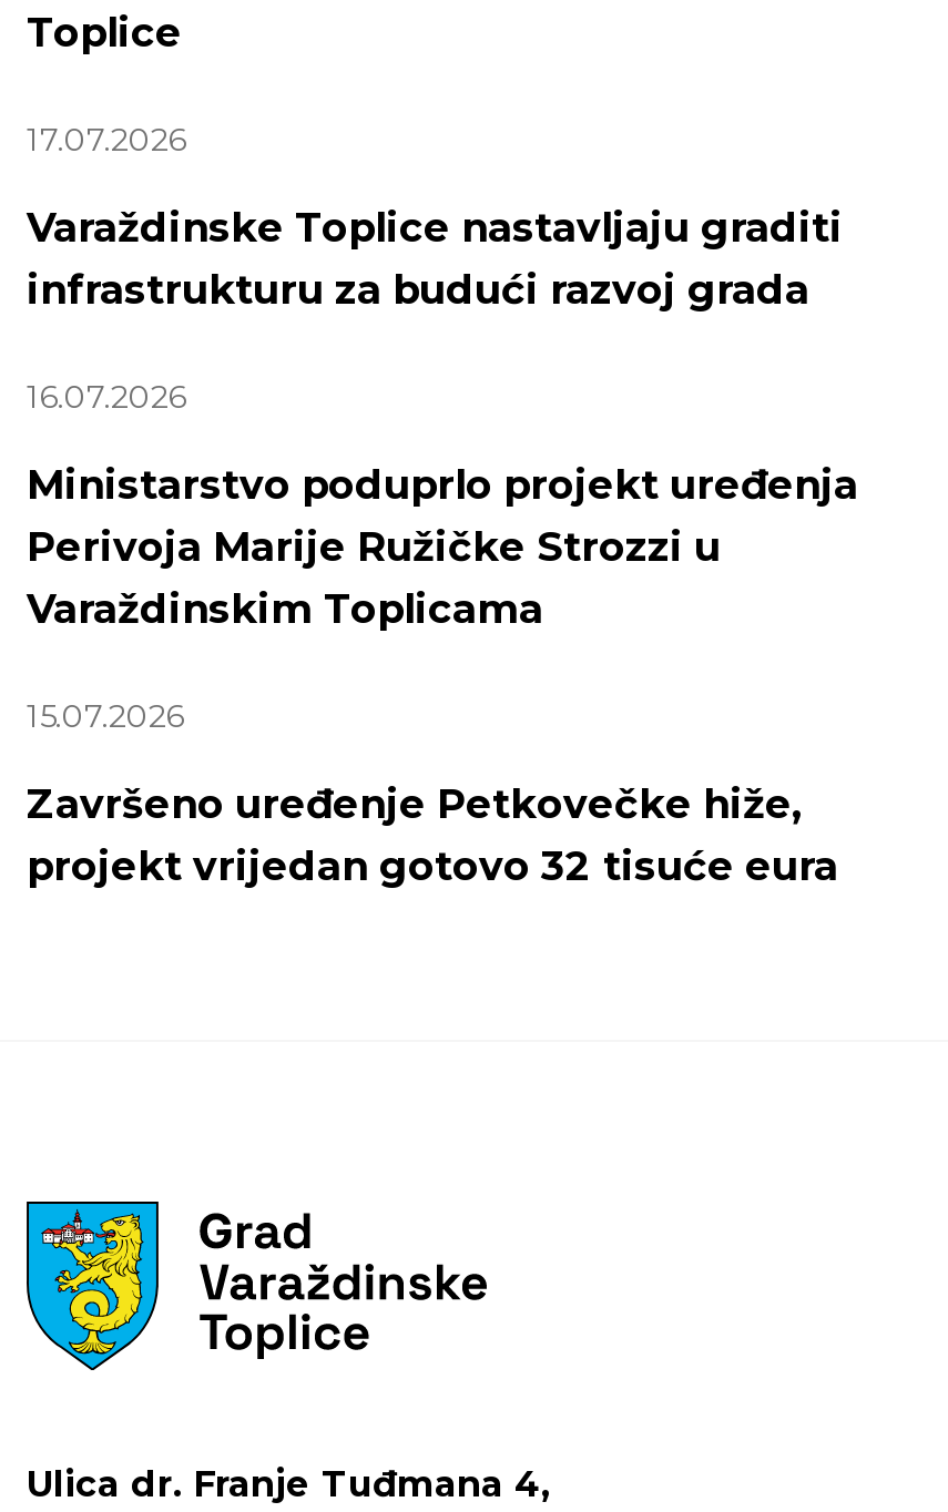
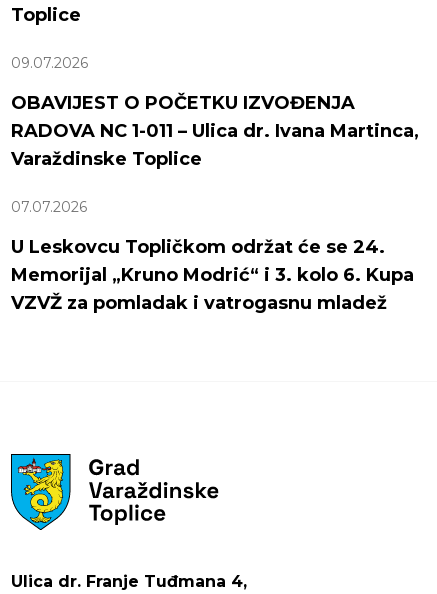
[27,119,858,890] 17.07.2026 | Varaždinske Toplice nastavljaju graditi | infrastrukturu za budući razvoj grada | 16.07.2026 | Ministarstvo poduprlo projekt uređenja | Perivoja Marije Ružičke Strozzi u | Varaždinskim Toplicama | 15.07.2026 | Završeno uređenje Petkovečke hiže, | projekt vrijedan gotovo 32 tisuće eura -> [11,54,419,314] 09.07.2026 | OBAVIJEST O POČETKU IZVOĐENJA | RADOVA NC 1-011 – Ulica dr. Ivana Martinca, | Varaždinske Toplice | 07.07.2026 | U Leskovcu Topličkom održat će se 24. | Memorijal „Kruno Modrić“ i 3. kolo 6. Kupa | VZVŽ za pomladak i vatrogasnu mladež

